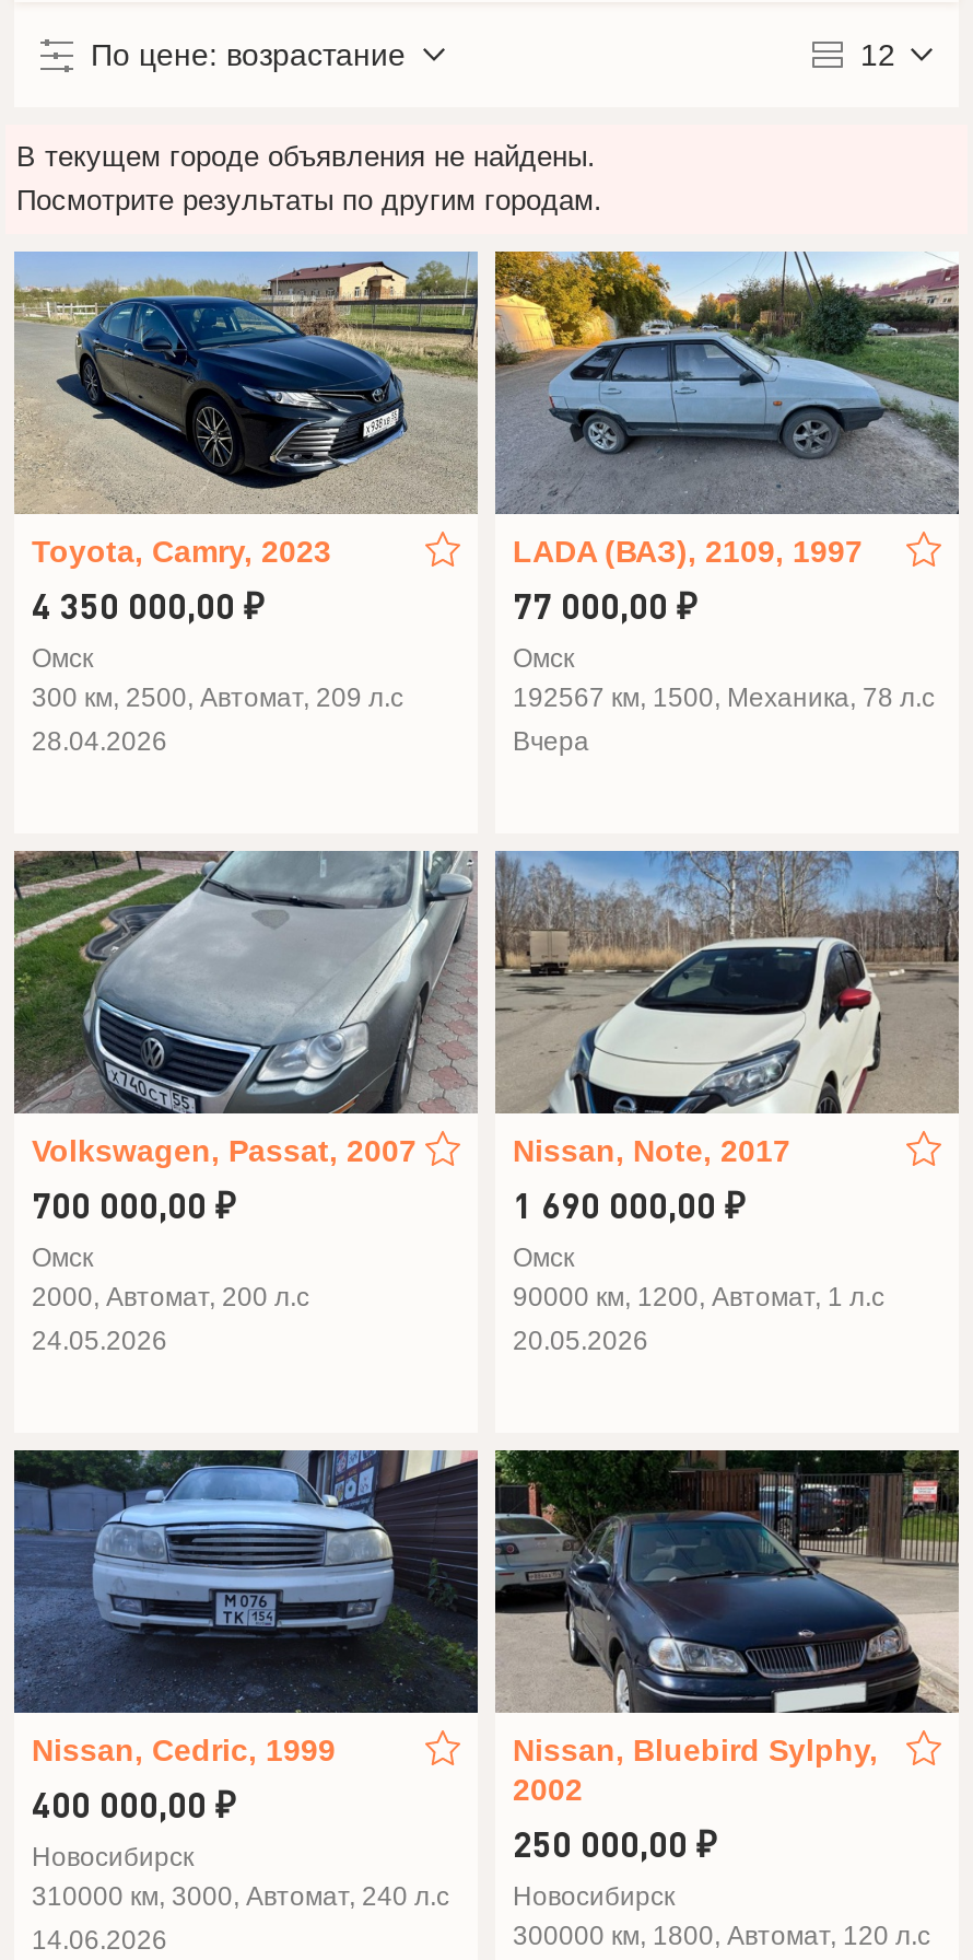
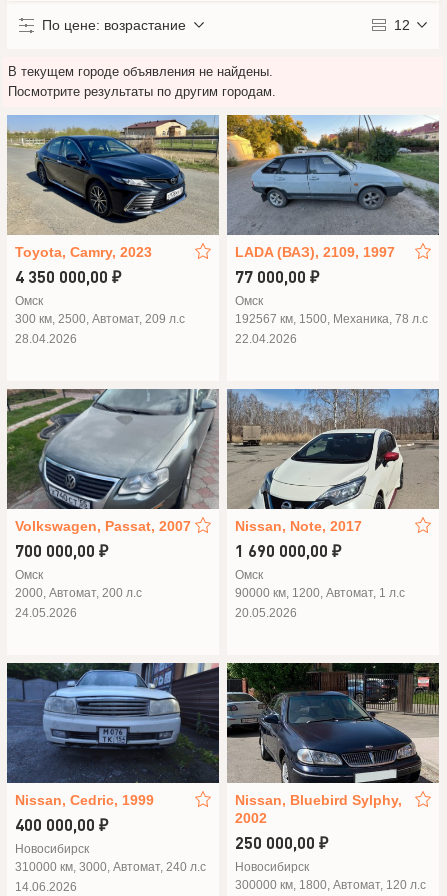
[513,726,589,757] Вчера -> [235,332,297,346] 22.04.2026

